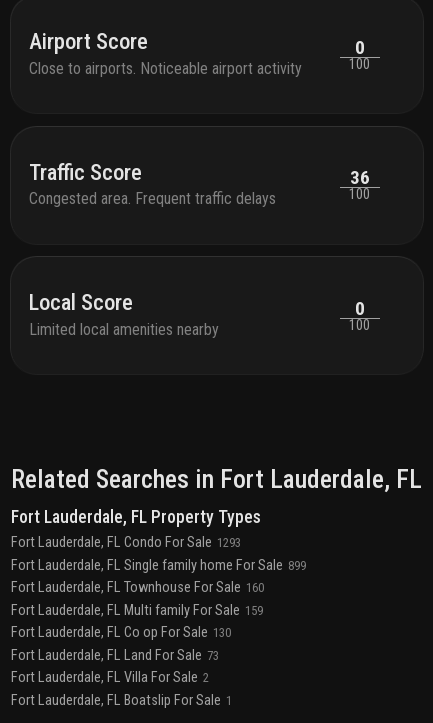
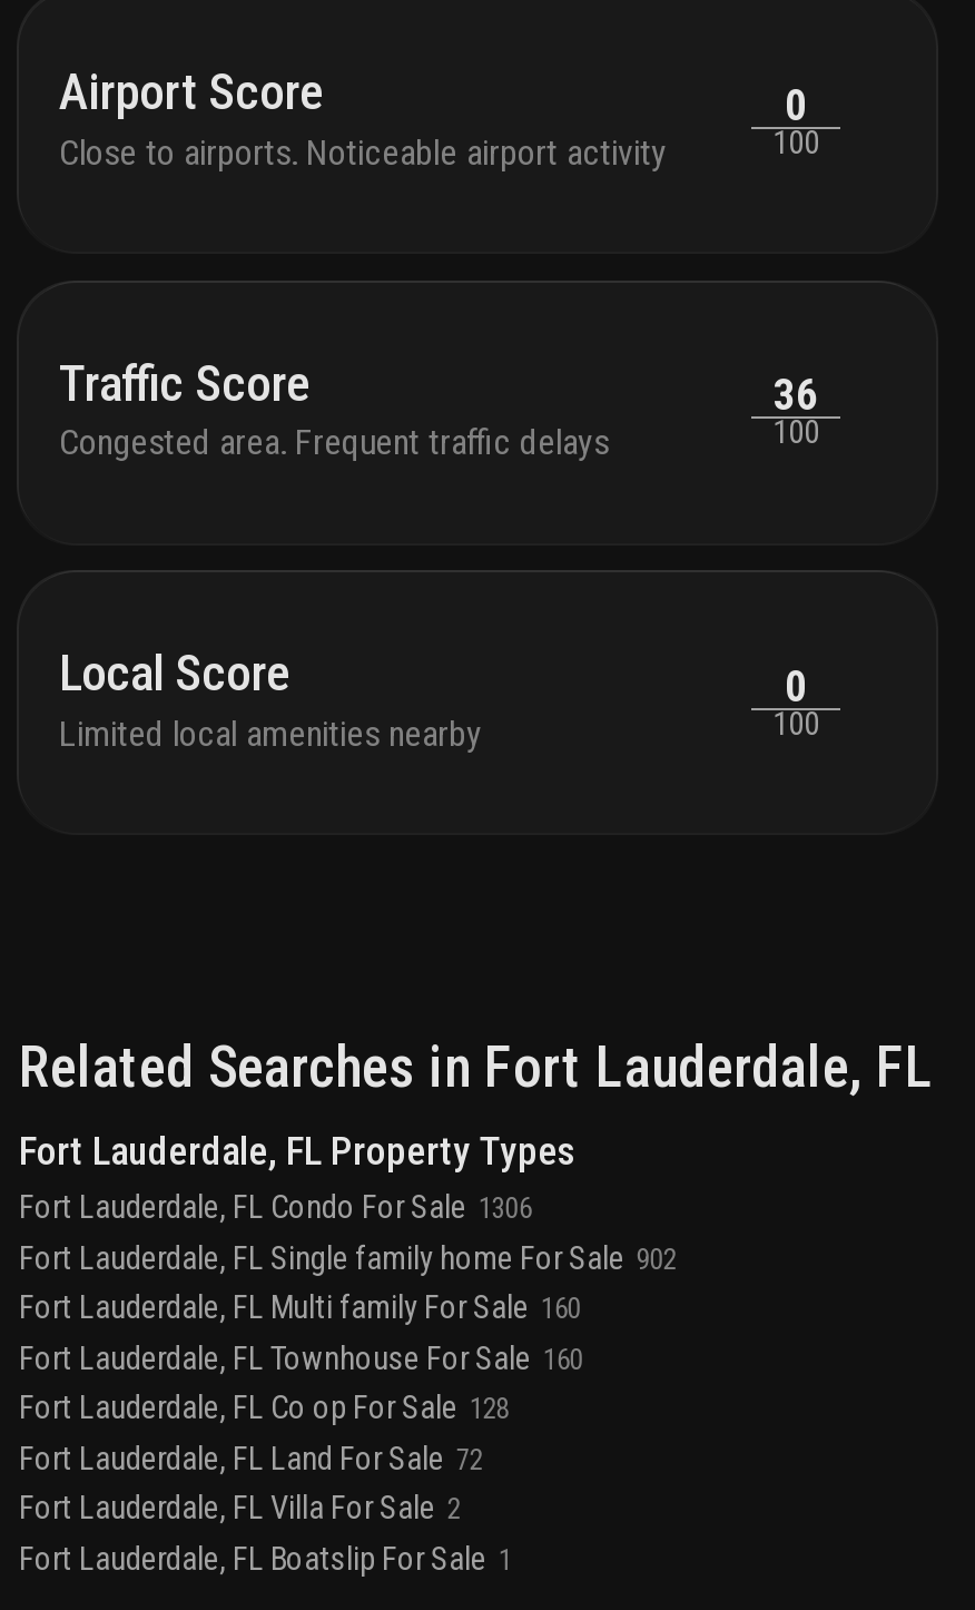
[11,534,306,574] Fort Lauderdale, FL Condo For Sale 1293 | Fort Lauderdale, FL Single family home For Sale 899 -> [19,1190,676,1328] Fort Lauderdale, FL Condo For Sale 1306 | Fort Lauderdale, FL Single family home For Sale 902 | Fort Lauderdale, FL Multi family For Sale 160
moved [11,579,264,596] -> [19,1340,583,1378]: Fort Lauderdale, FL Townhouse For Sale 160
[11,602,263,664] Fort Lauderdale, FL Multi family For Sale 159 | Fort Lauderdale, FL Co op For Sale 130 | Fort Lauderdale, FL Land For Sale 73 -> [19,1390,510,1478] Fort Lauderdale, FL Co op For Sale 128 | Fort Lauderdale, FL Land For Sale 72

